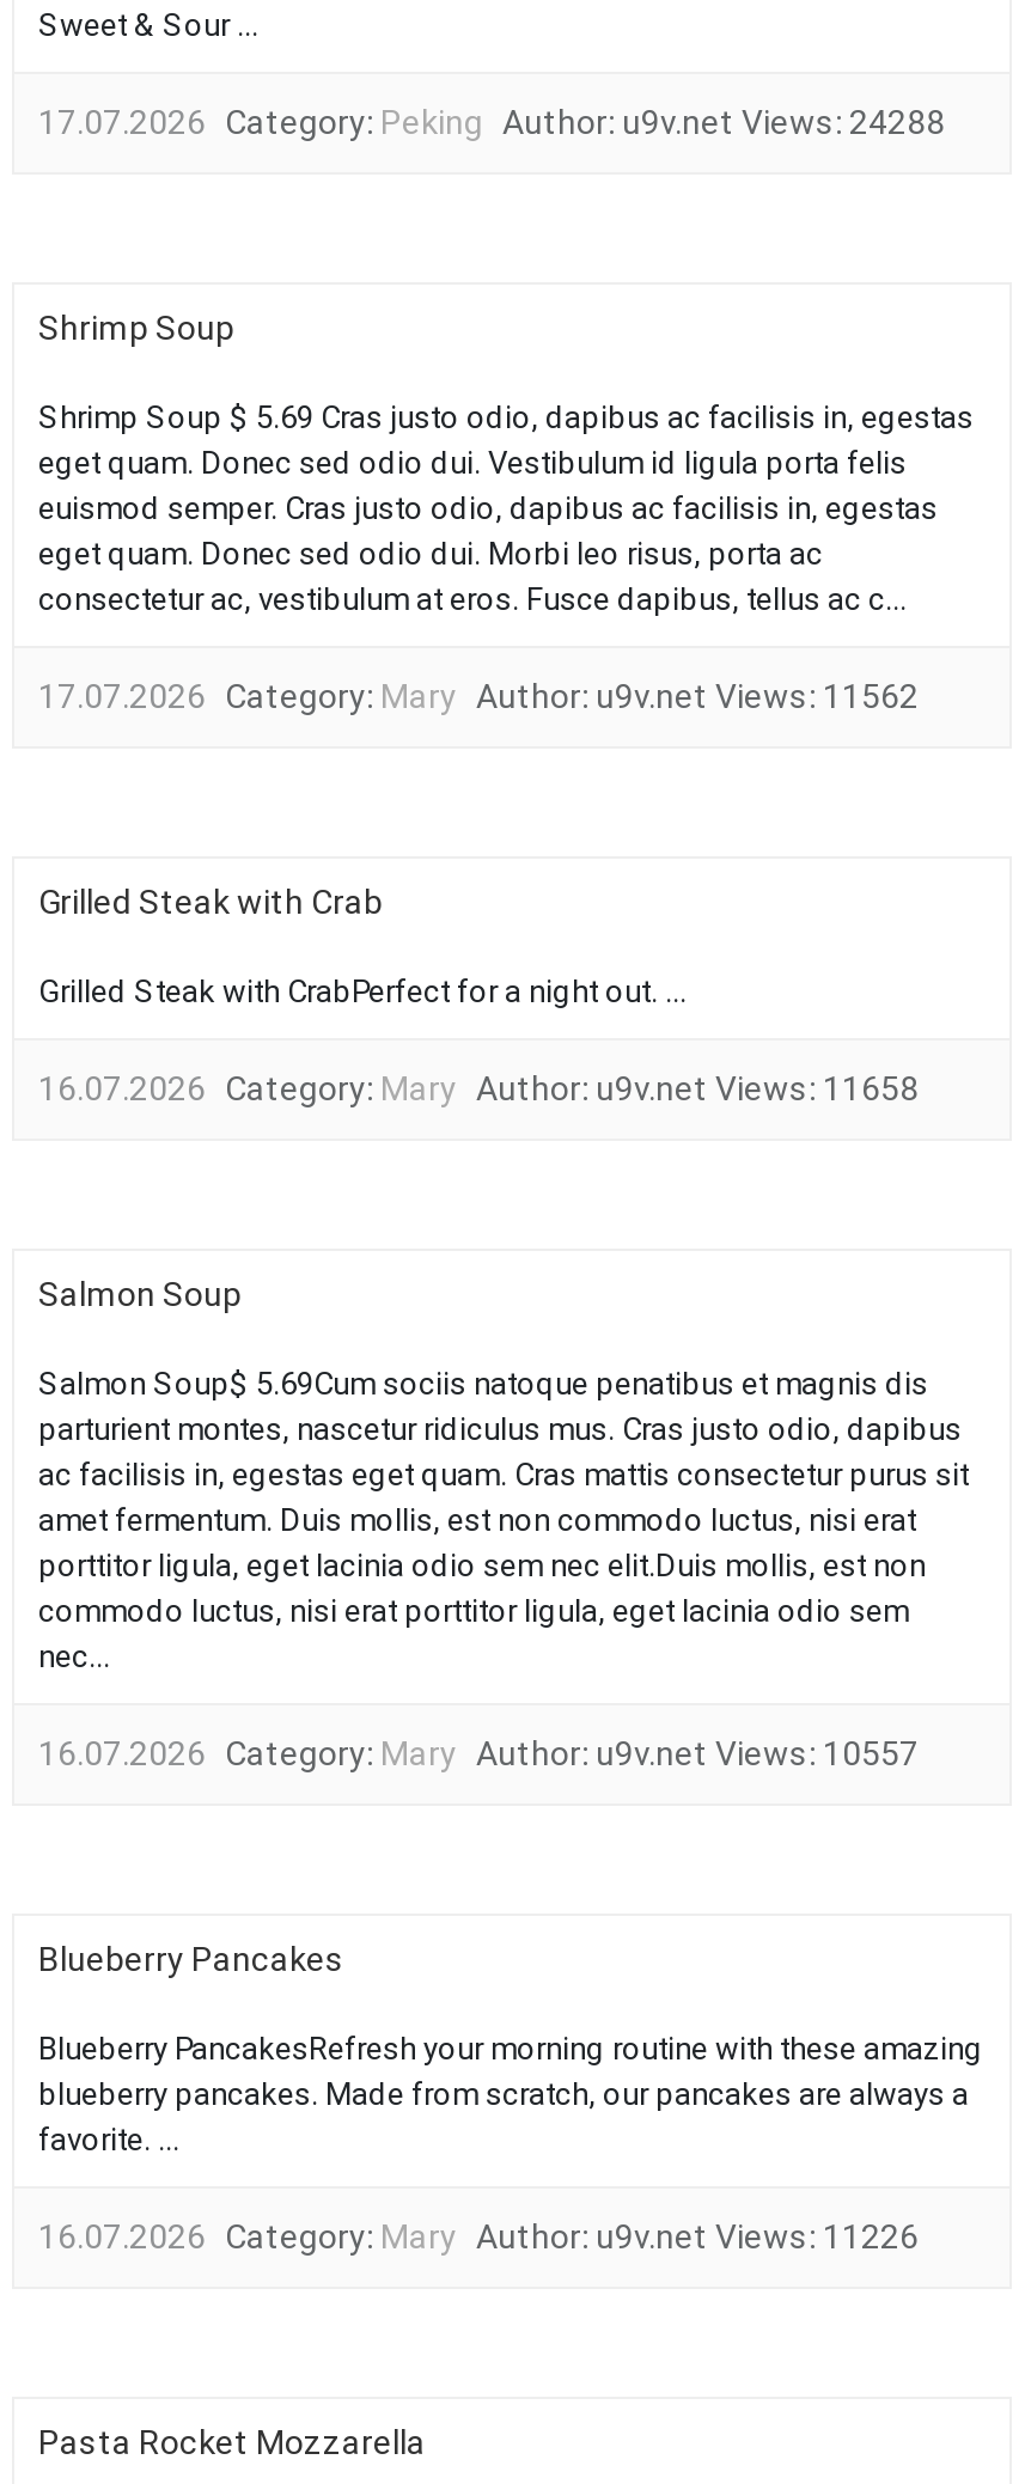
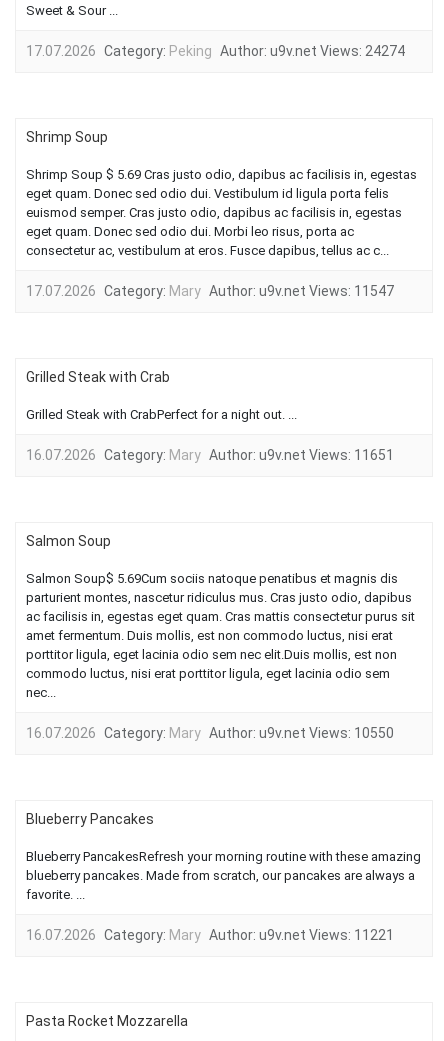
[38,103,945,141] 17.07.2026 Category: Peking Author: u9v.net Views: 24288 -> [26,43,405,59] 17.07.2026 Category: Peking Author: u9v.net Views: 24274
[38,677,919,715] 17.07.2026 Category: Mary Author: u9v.net Views: 11562 -> [26,283,394,299] 17.07.2026 Category: Mary Author: u9v.net Views: 11547
[38,1069,919,1107] 16.07.2026 Category: Mary Author: u9v.net Views: 11658 -> [26,447,394,463] 16.07.2026 Category: Mary Author: u9v.net Views: 11651
[38,1734,919,1772] 16.07.2026 Category: Mary Author: u9v.net Views: 10557 -> [26,725,394,741] 16.07.2026 Category: Mary Author: u9v.net Views: 10550
[38,2217,919,2256] 16.07.2026 Category: Mary Author: u9v.net Views: 11226 -> [26,927,394,943] 16.07.2026 Category: Mary Author: u9v.net Views: 11221

